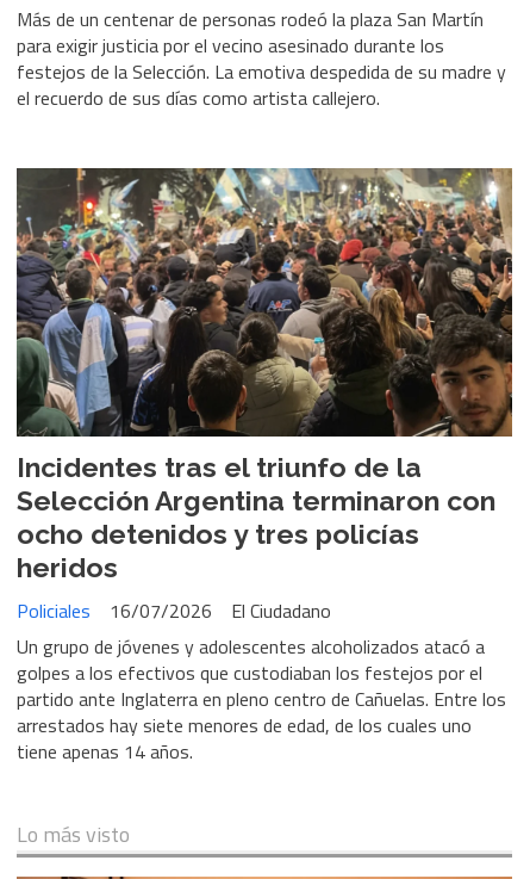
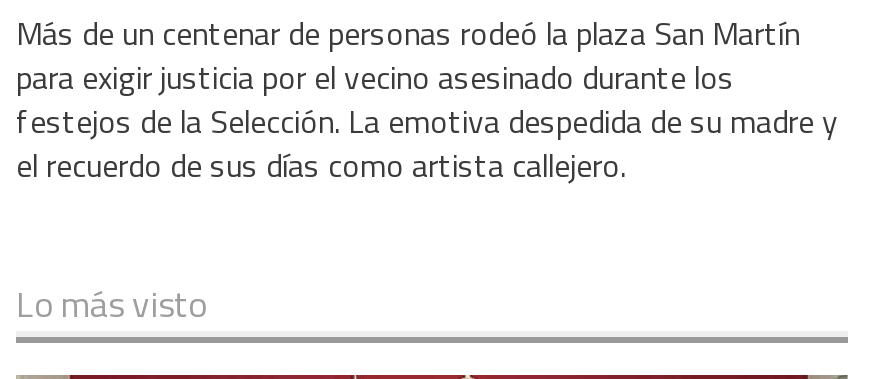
[15,167,513,766] [image] | Incidentes tras el triunfo de la | Selección Argentina terminaron con | ocho detenidos y tres policías | heridos | El Ciudadano | Policiales | 16/07/2026 | Un grupo de jóvenes y adolescentes alcoholizados atacó a | golpes a los efectivos que custodiaban los festejos por el | partido ante Inglaterra en pleno centro de Cañuelas. Entre los | arrestados hay siete menores de edad, de los cuales uno | tiene apenas 14 años. -> none

